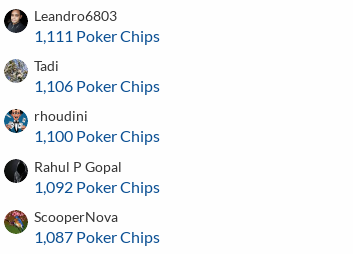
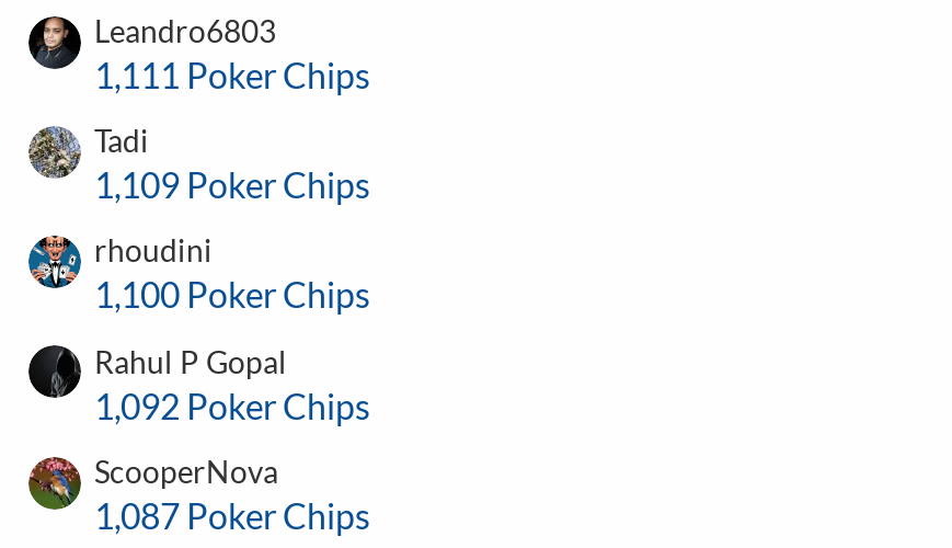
[34,76,160,95] 1,106 Poker Chips -> [94,164,370,205] 1,109 Poker Chips

